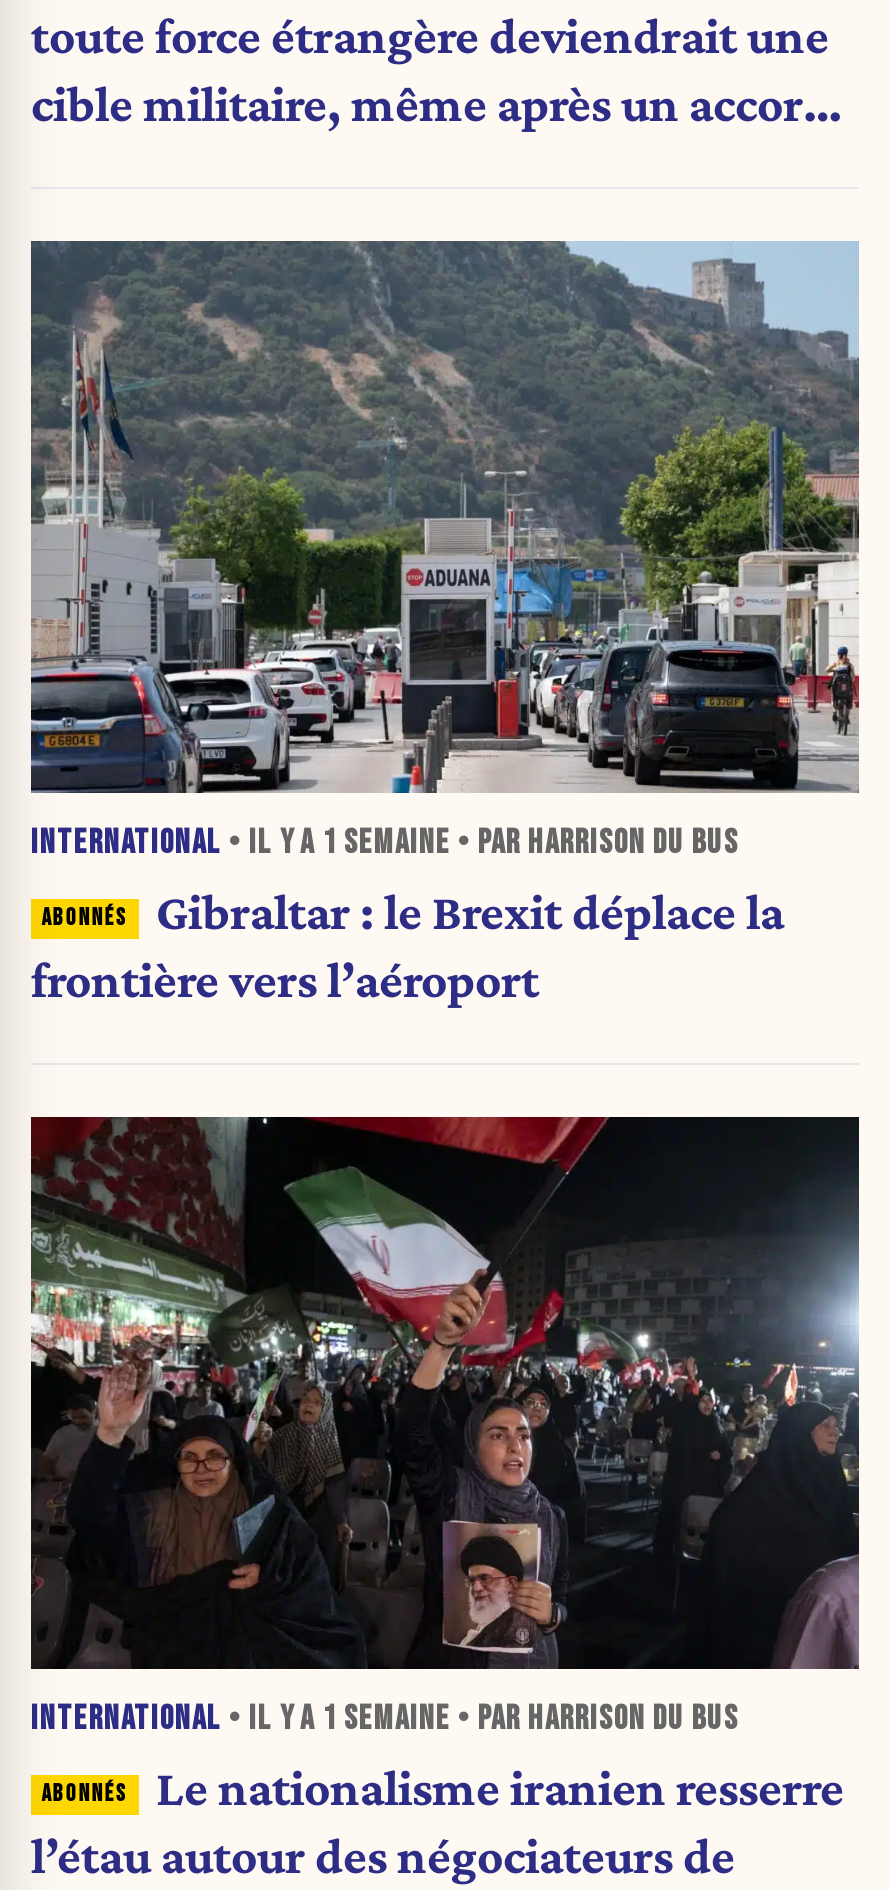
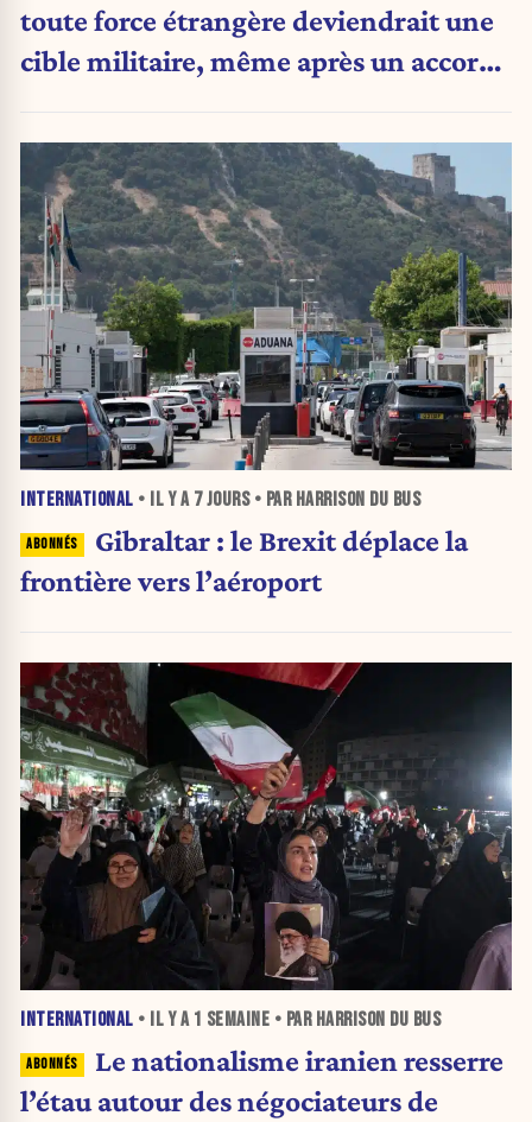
[31,822,739,862] INTERNATIONAL • IL Y A 1 SEMAINE • PAR HARRISON DU BUS -> [20,488,420,512] INTERNATIONAL • IL Y A 7 JOURS • PAR HARRISON DU BUS

